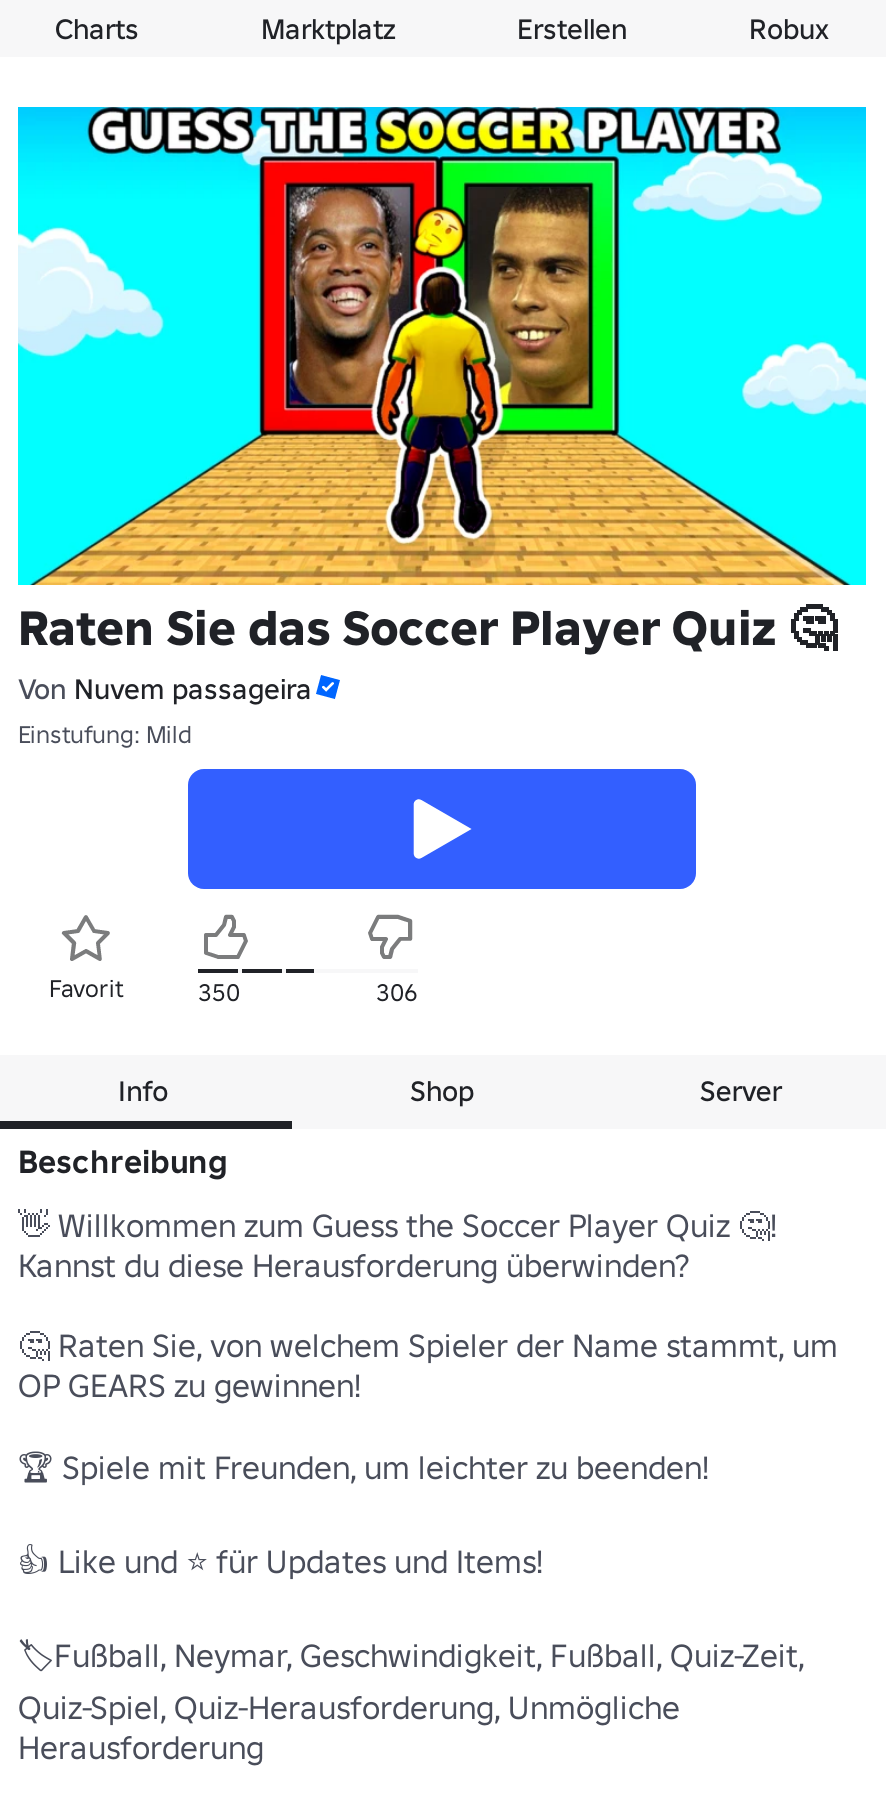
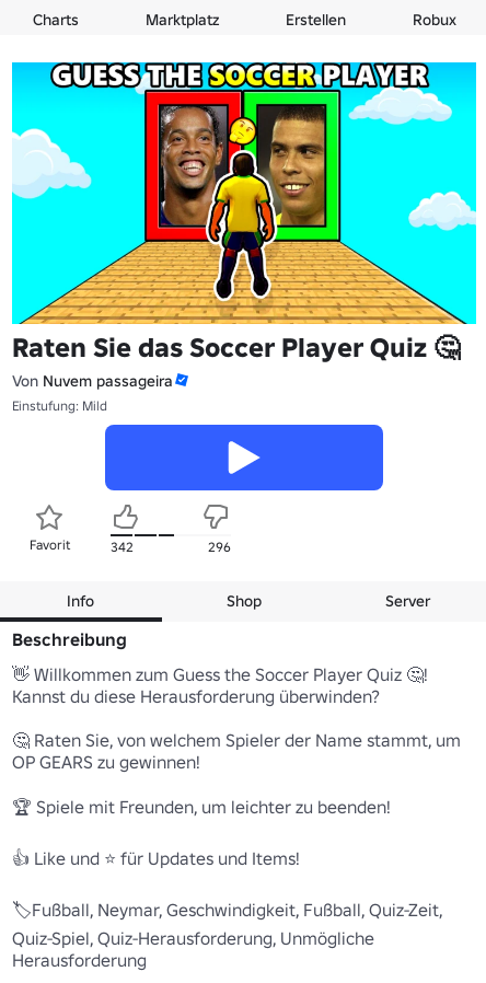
[198,976,240,1006] 350 -> [111,538,134,554] 342
[376,976,418,1006] 306 -> [208,538,231,554] 296

